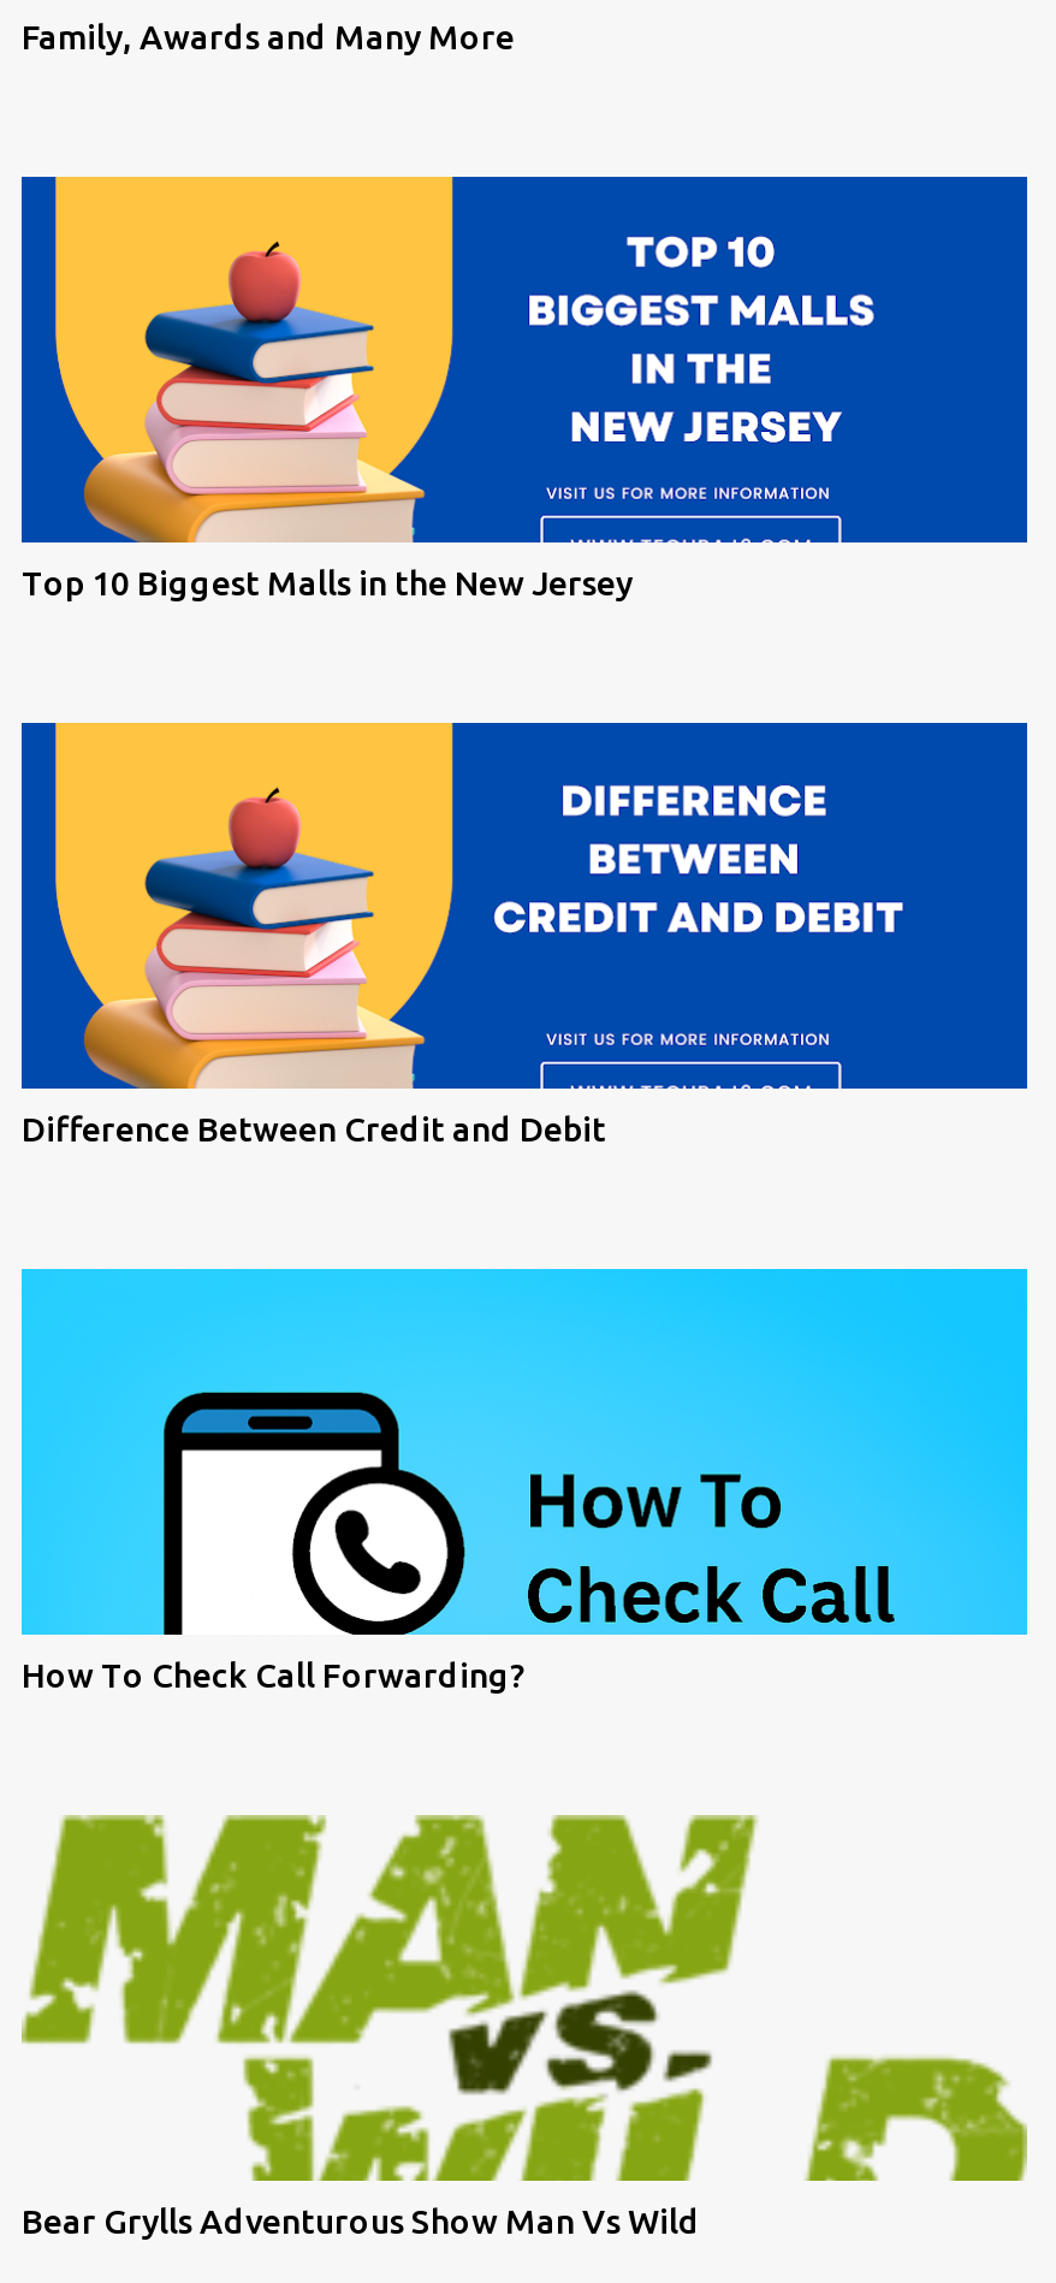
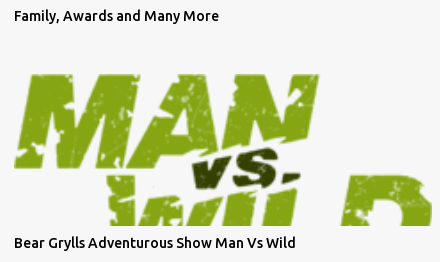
[19,174,1030,603] [image] | Top 10 Biggest Malls in the New Jersey -> none
[19,721,1030,1149] [image] | Difference Between Credit and Debit -> none
[19,1267,1030,1695] [image] | How To Check Call Forwarding? -> none

